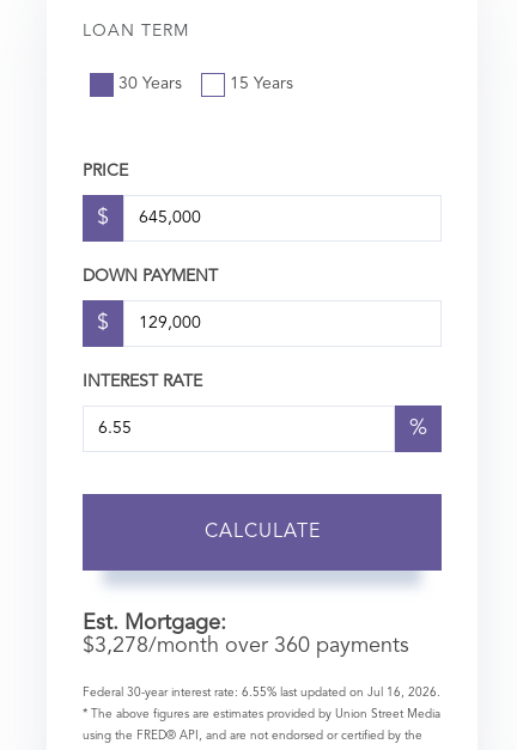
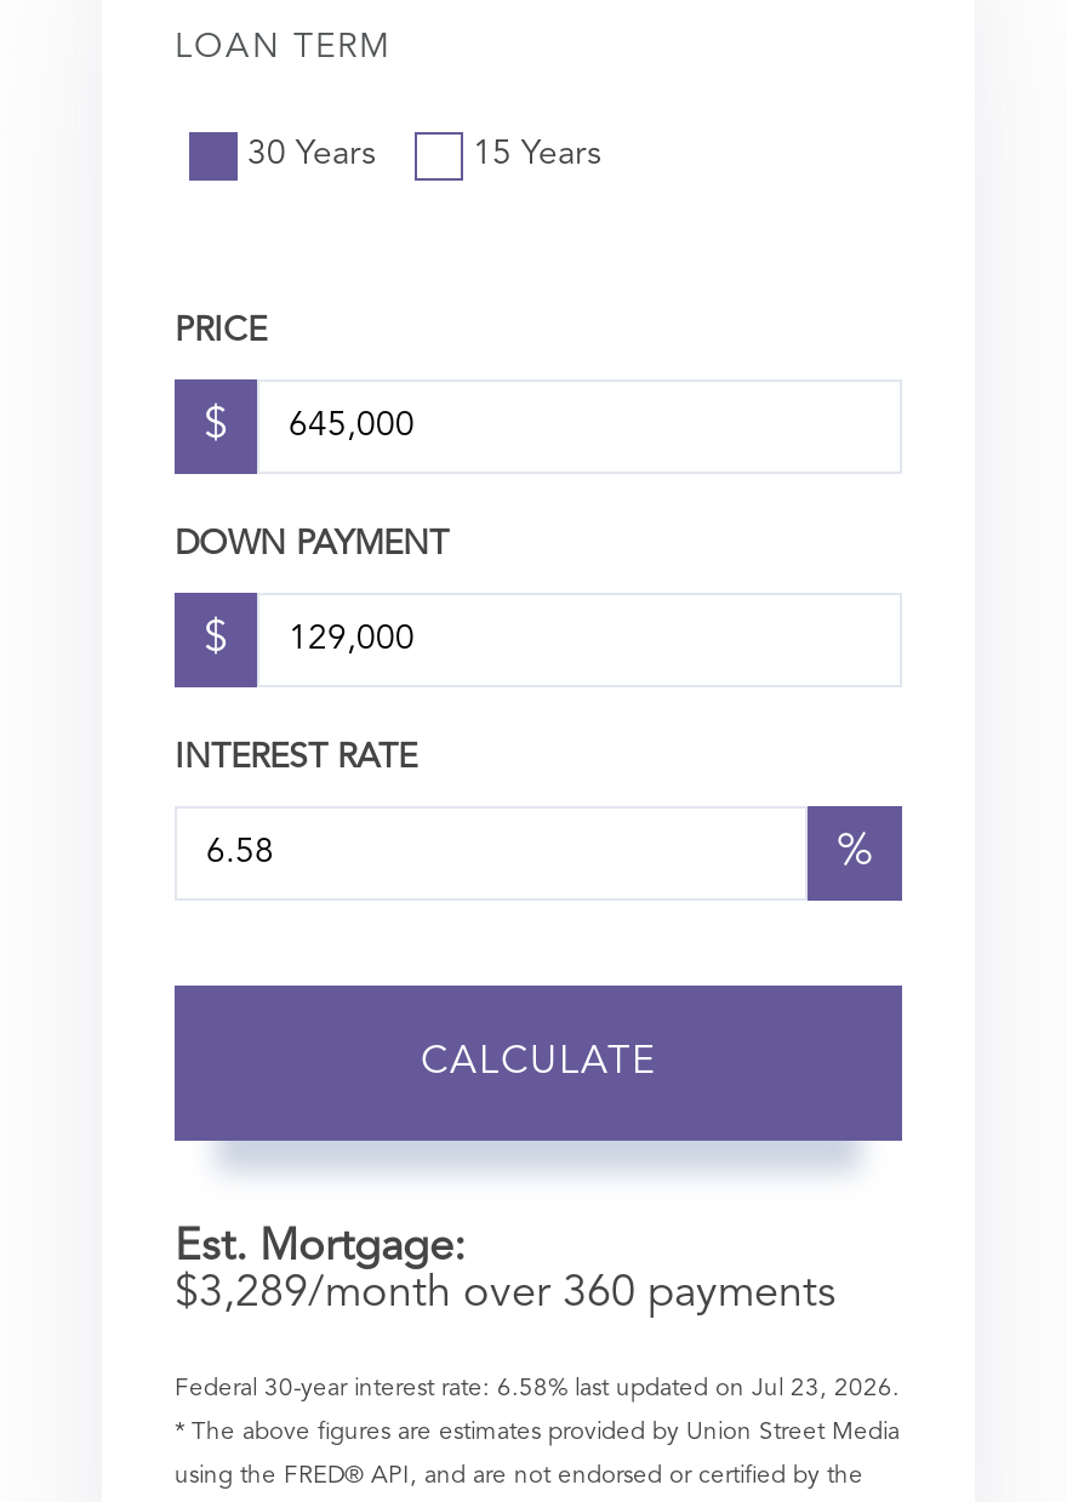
[83,635,409,657] $3,278/month over 360 payments -> [175,1272,837,1316] $3,289/month over 360 payments
[83,687,440,699] Federal 30-year interest rate: 6.55% last updated on Jul 16, 2026. -> [175,1376,900,1401] Federal 30-year interest rate: 6.58% last updated on Jul 23, 2026.

